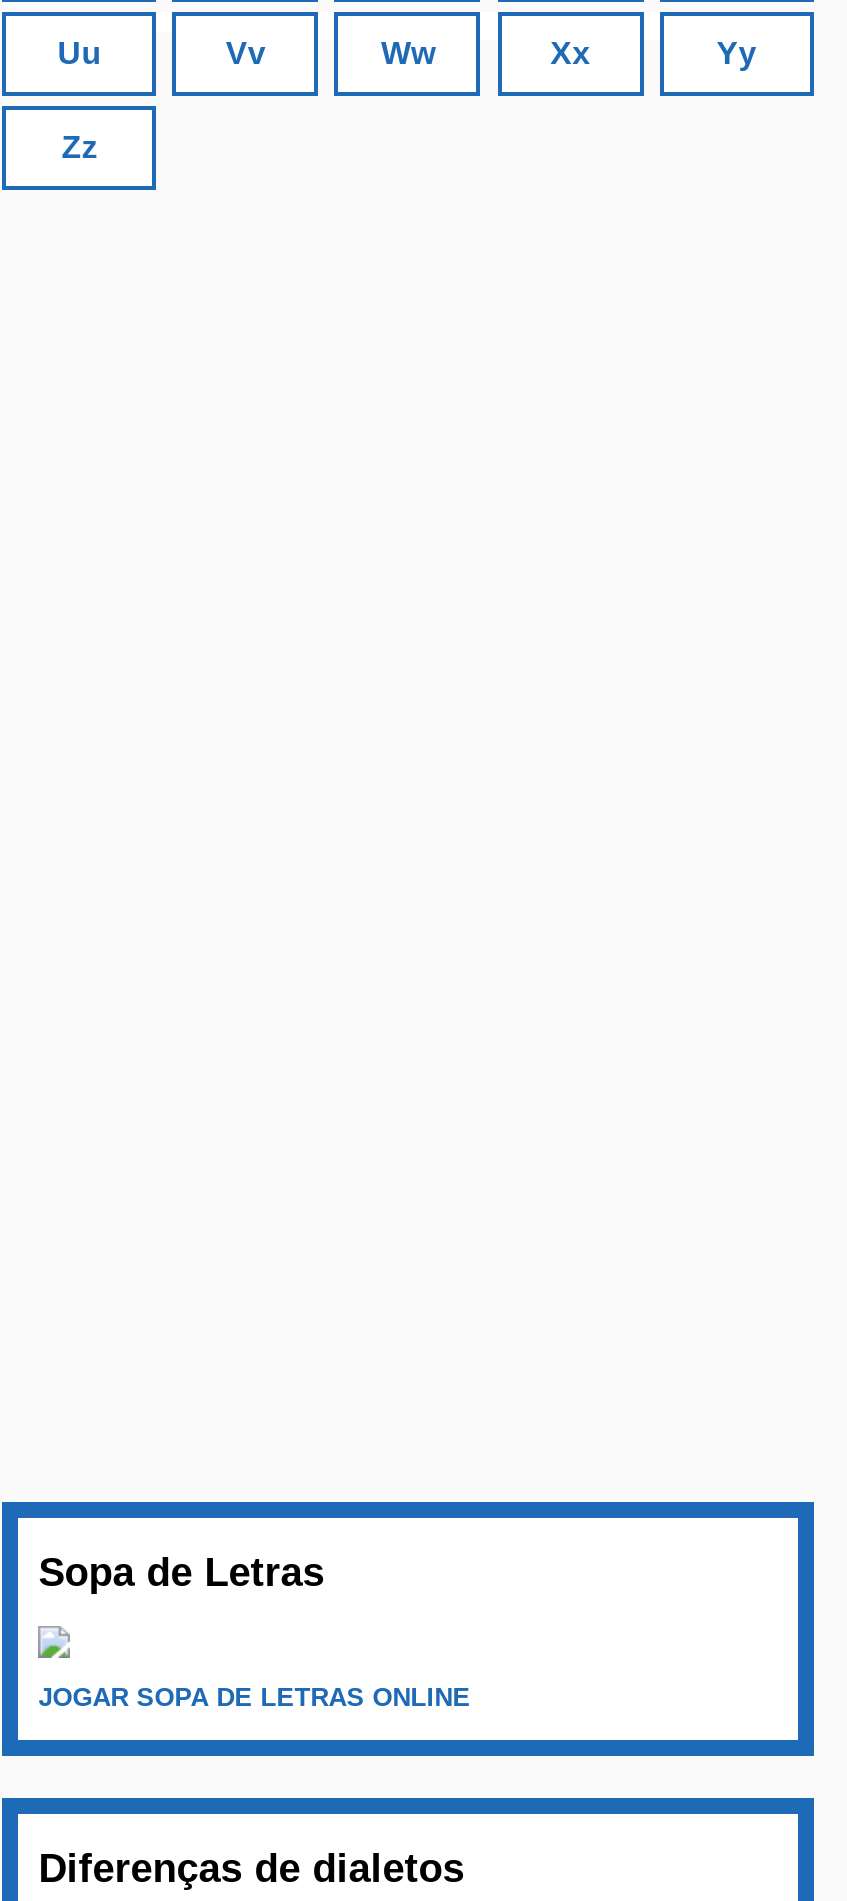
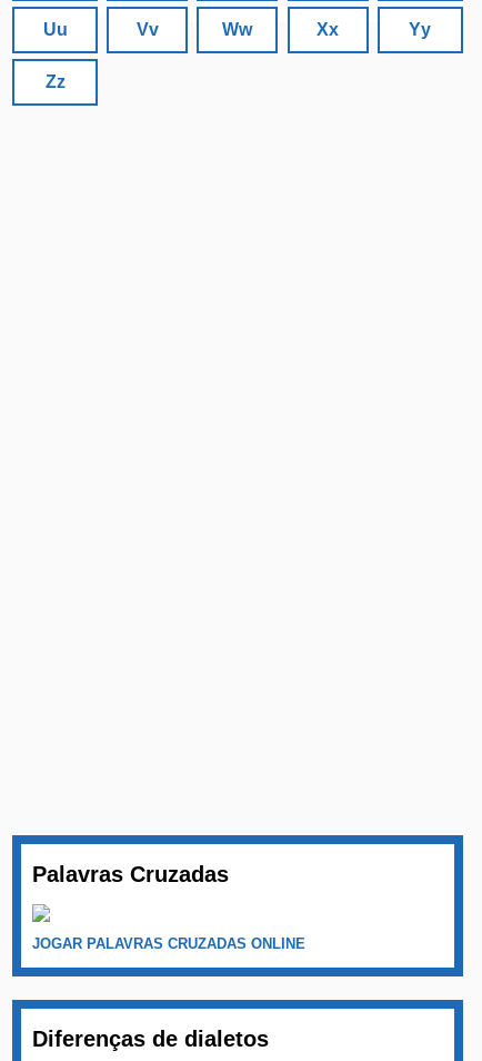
[38,1550,324,1594] Sopa de Letras -> [32,862,229,887] Palavras Cruzadas
[38,1682,470,1712] JOGAR SOPA DE LETRAS ONLINE -> [32,935,306,952] JOGAR PALAVRAS CRUZADAS ONLINE

